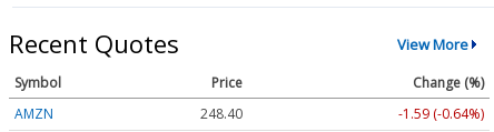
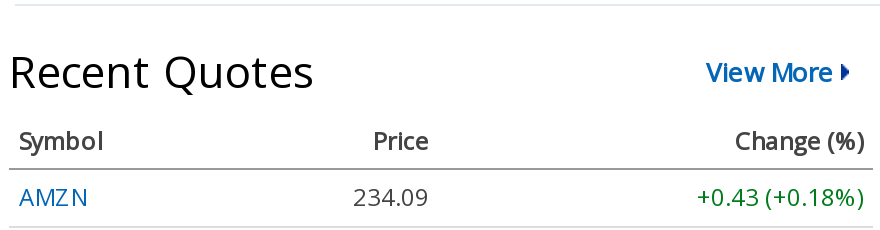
[200,105,243,123] 248.40 -> [353,181,429,215] 234.09
[398,105,484,123] -1.59 (-0.64%) -> [697,181,863,215] +0.43 (+0.18%)

